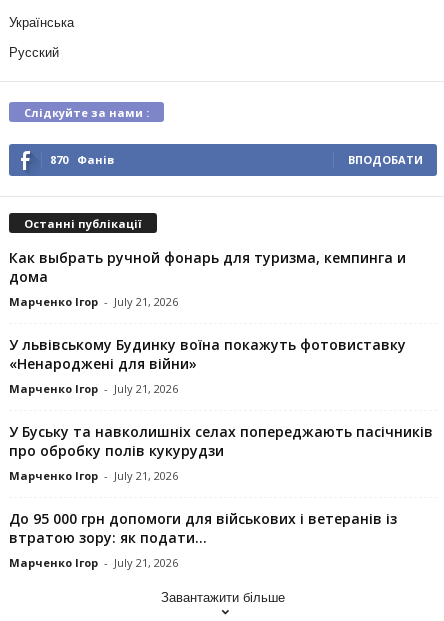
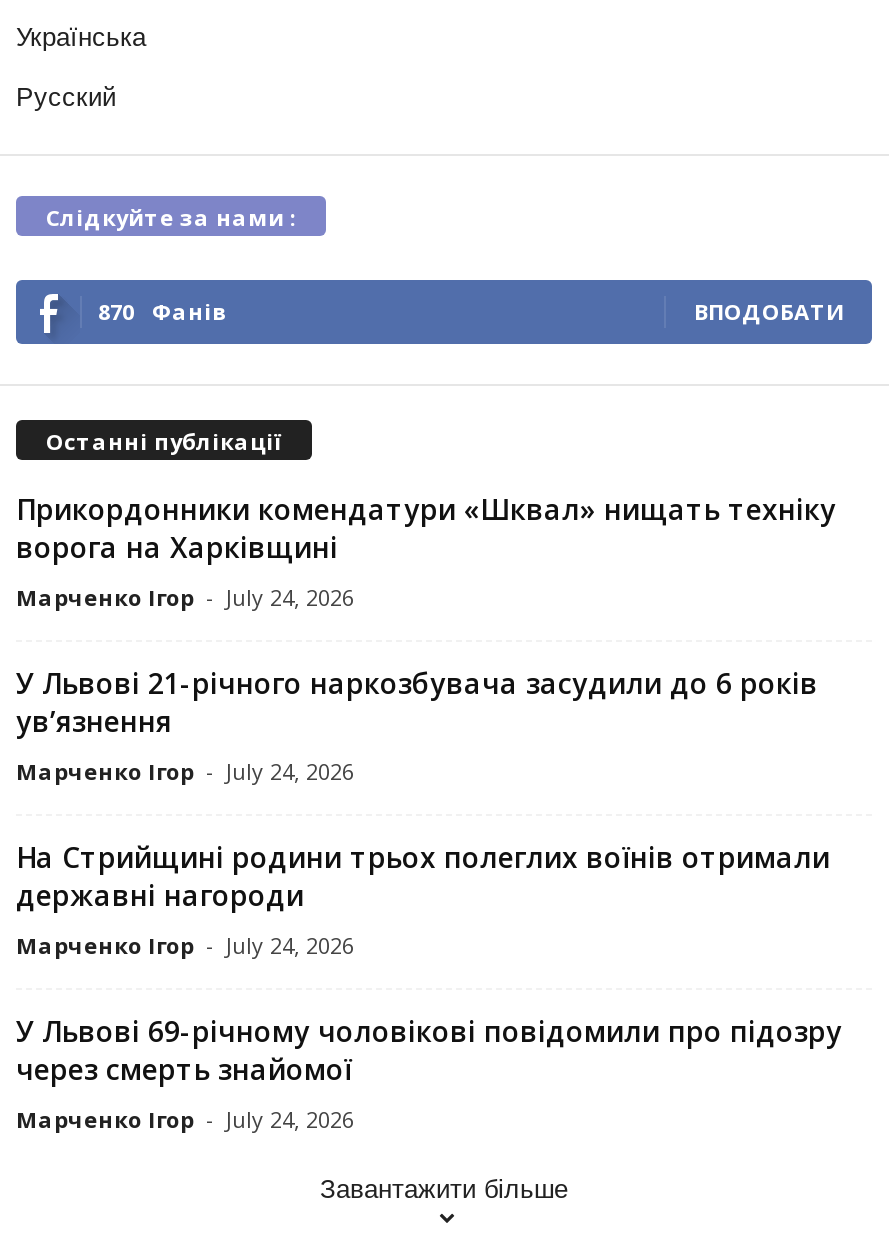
[9,248,406,309] Как выбрать ручной фонарь для туризма, кемпинга и | дома | Марченко Ігор - July 21, 2026 -> [16,490,836,612] Прикордонники комендатури «Шквал» нищать техніку | ворога на Харківщині | Марченко Ігор - July 24, 2026
[9,335,406,396] У львівському Будинку воїна покажуть фотовиставку | «Ненароджені для війни» | Марченко Ігор - July 21, 2026 -> [16,664,818,786] У Львові 21-річного наркозбувача засудили до 6 років | ув’язнення | Марченко Ігор - July 24, 2026
[9,422,433,483] У Буську та навколишніх селах попереджають пасічників | про обробку полів кукурудзи | Марченко Ігор - July 21, 2026 -> [16,838,830,960] На Стрийщині родини трьох полеглих воїнів отримали | державні нагороди | Марченко Ігор - July 24, 2026
[9,509,397,570] До 95 000 грн допомоги для військових і ветеранів із | втратою зору: як подати... | Марченко Ігор - July 21, 2026 -> [16,1012,842,1134] У Львові 69-річному чоловікові повідомили про підозру | через смерть знайомої | Марченко Ігор - July 24, 2026

